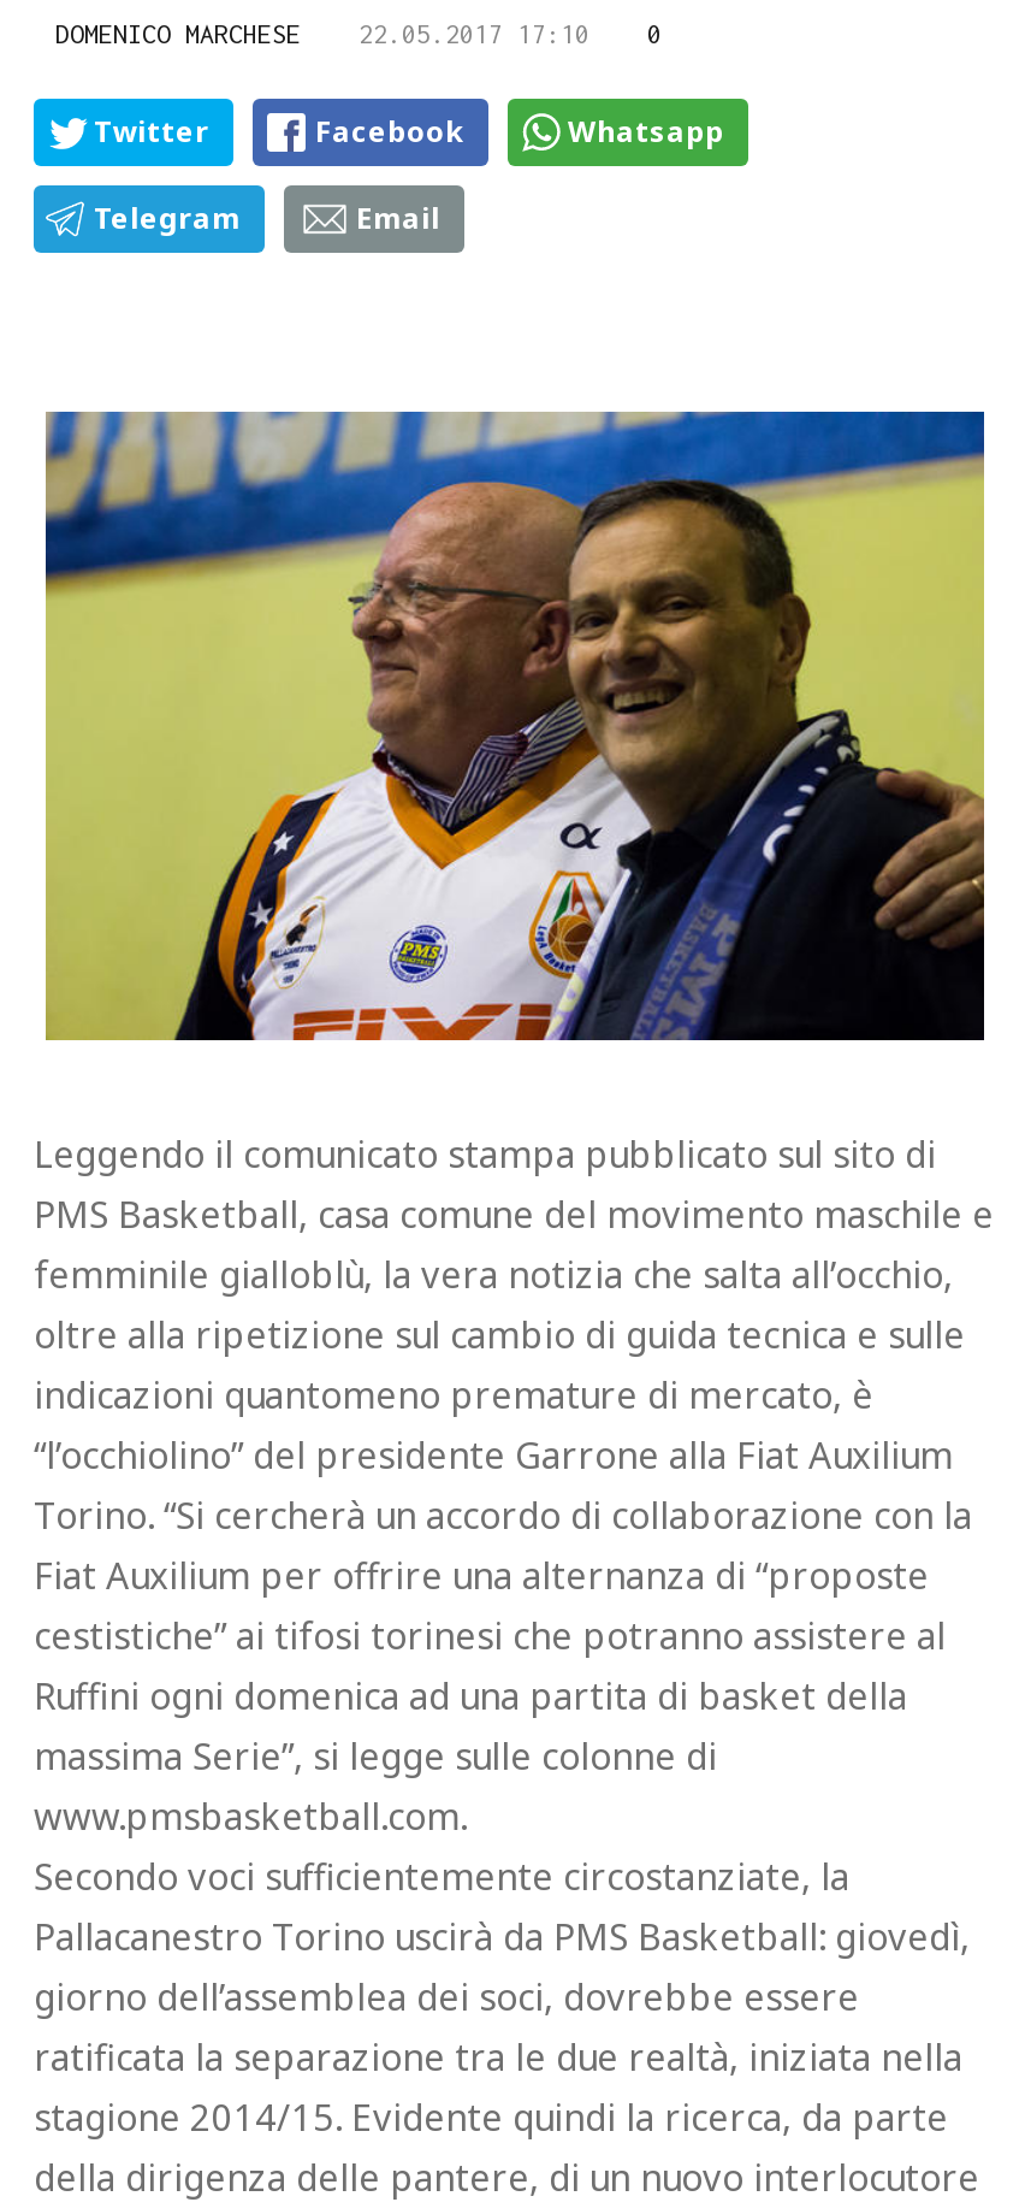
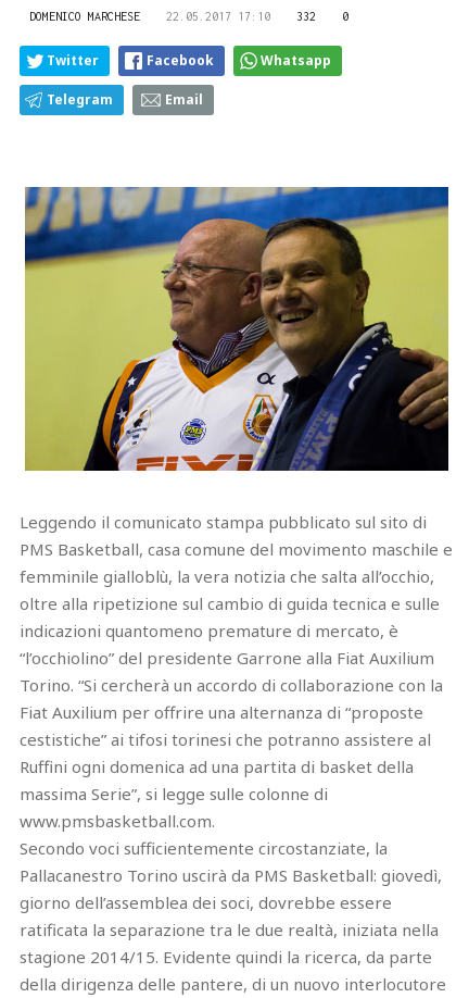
none -> [296,10,316,23] 332

